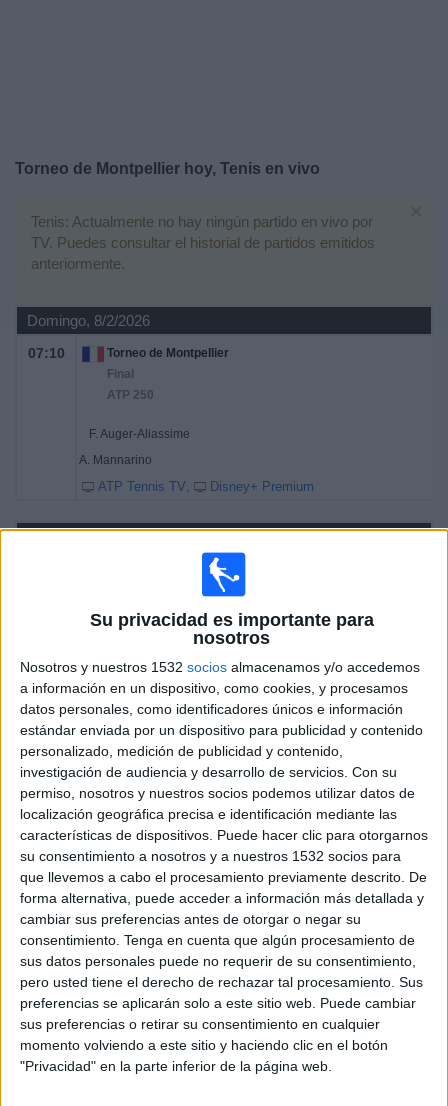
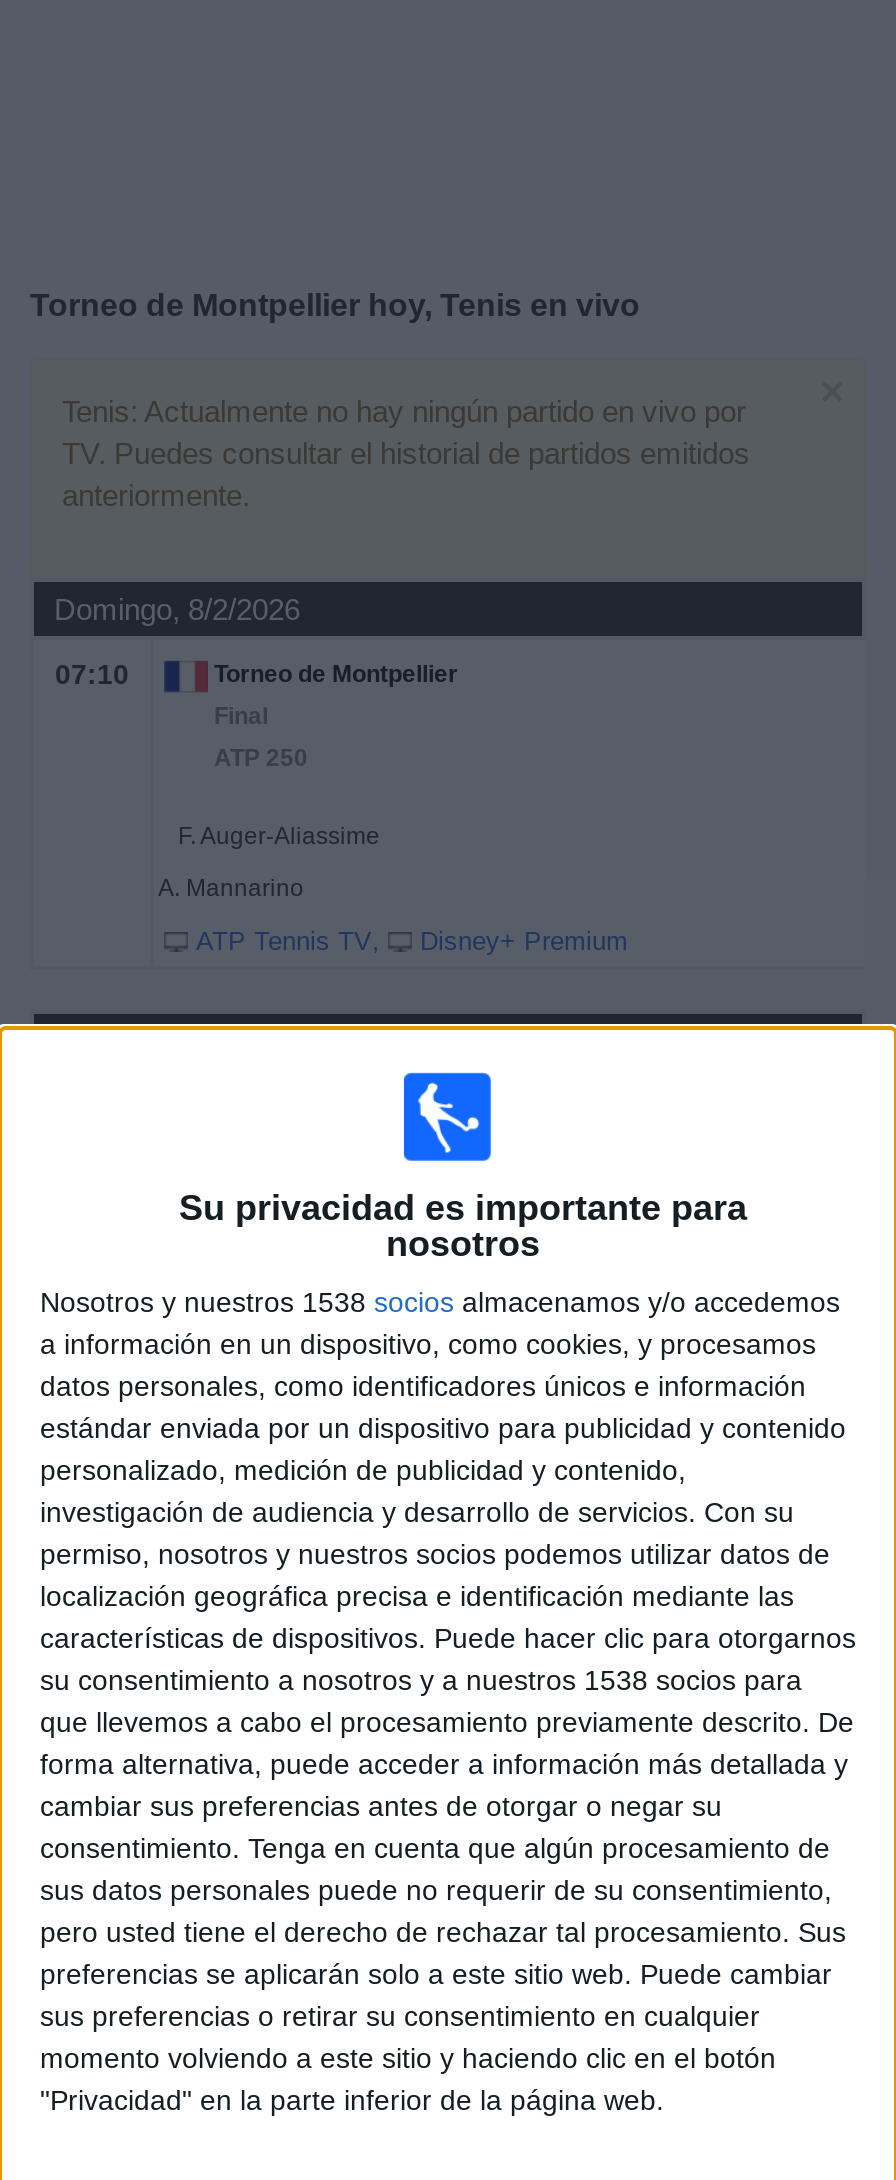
[20,659,420,675] Nosotros y nuestros 1532 socios almacenamos y/o accedemos -> [40,1287,840,1319] Nosotros y nuestros 1538 socios almacenamos y/o accedemos
[20,848,401,864] su consentimiento a nosotros y a nuestros 1532 socios para -> [40,1665,802,1697] su consentimiento a nosotros y a nuestros 1538 socios para

